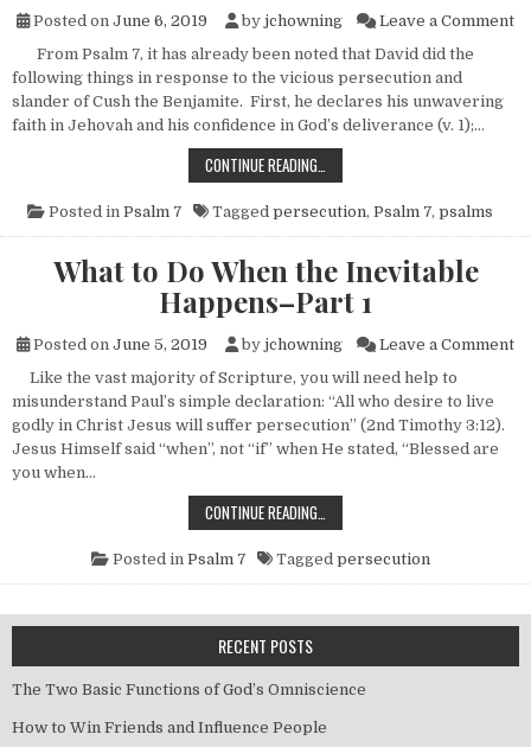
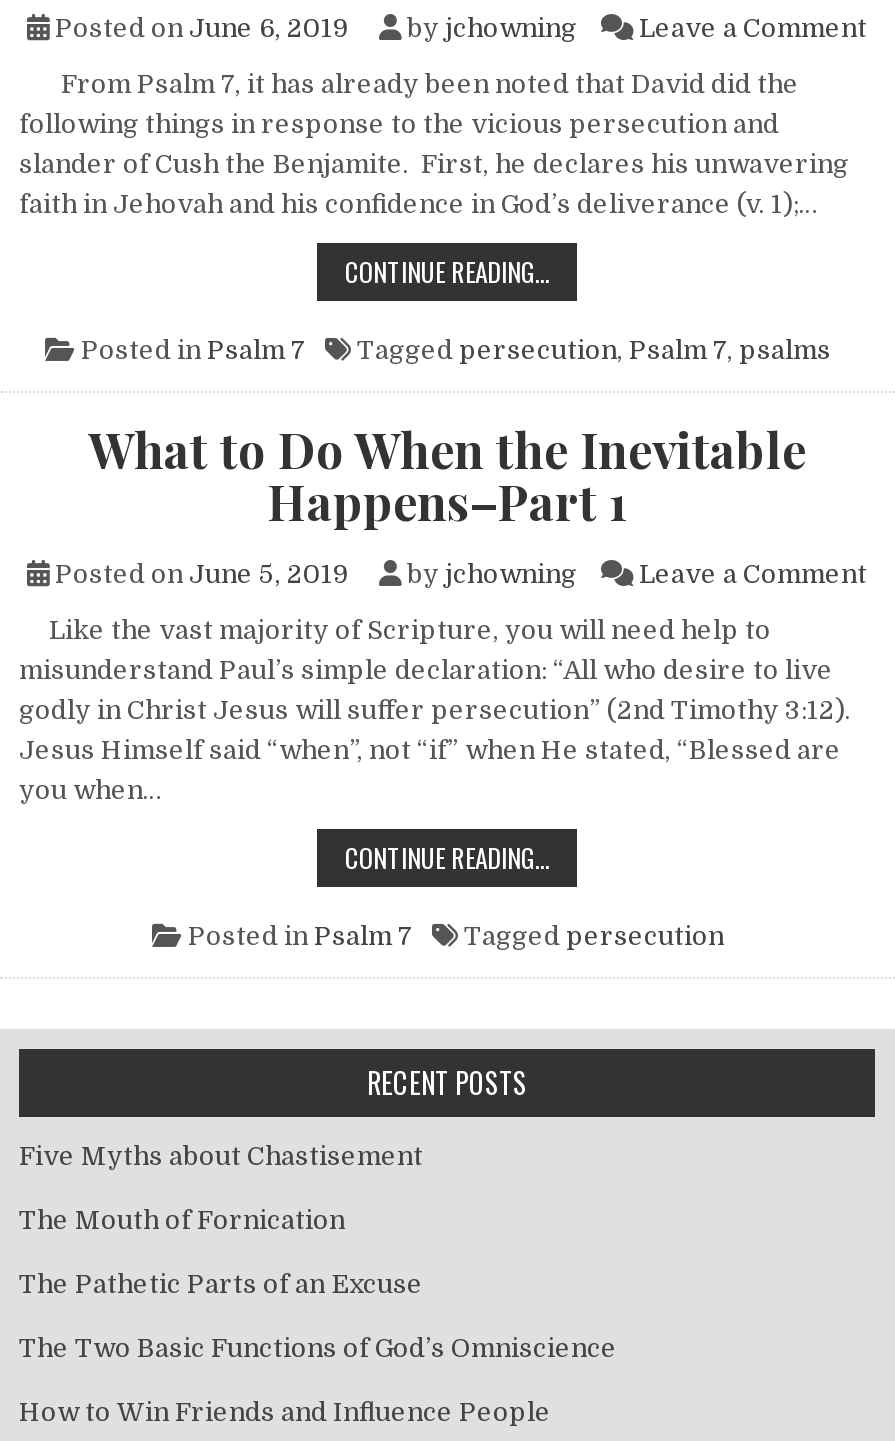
none -> [19,1141,423,1299] Five Myths about Chastisement | The Mouth of Fornication | The Pathetic Parts of an Excuse

